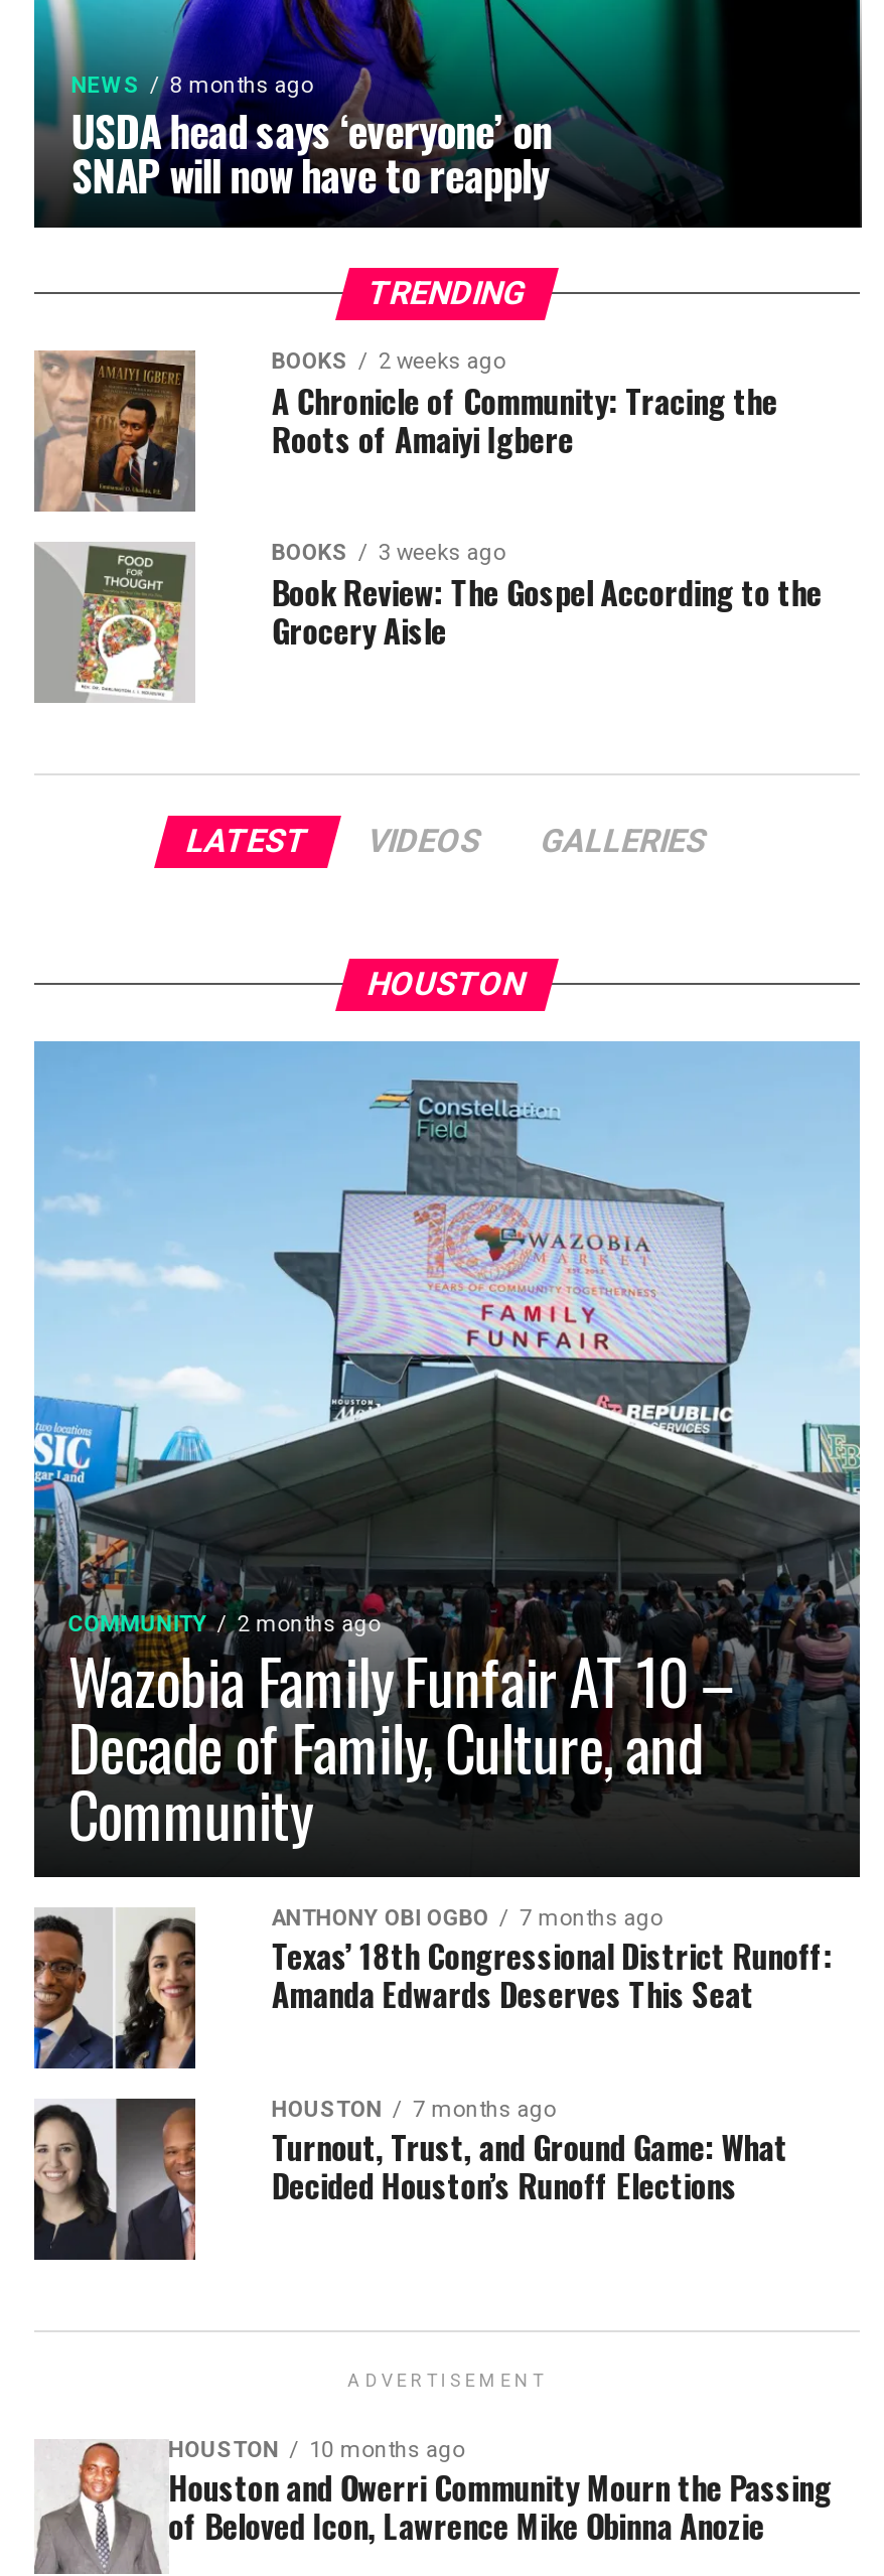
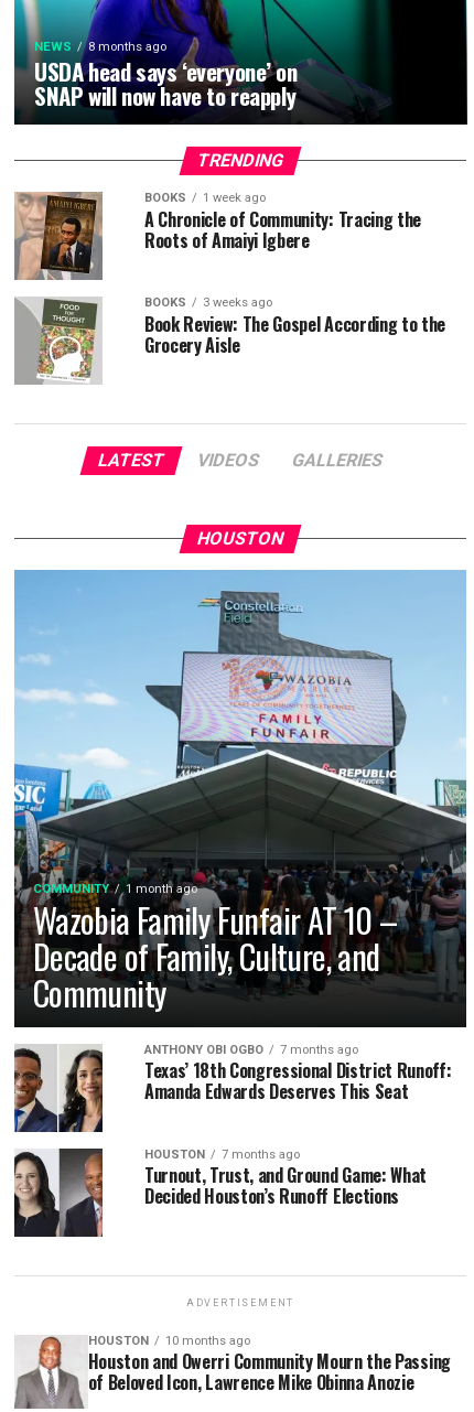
[272,349,505,375] BOOKS 2 weeks ago -> [144,191,266,205] BOOKS 1 week ago
[68,1612,380,1638] COMMUNITY 2 months ago -> [33,882,197,896] COMMUNITY 1 month ago

